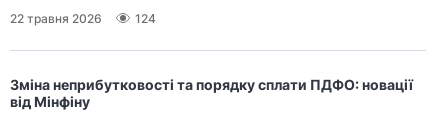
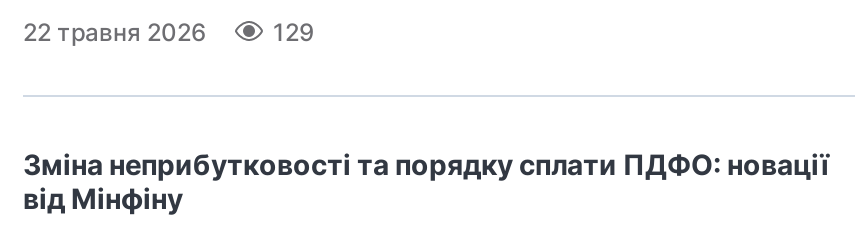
[135,10,156,25] 124 -> [273,16,315,46] 129

